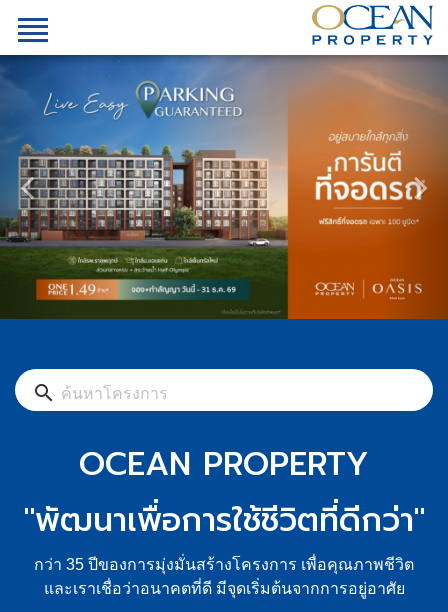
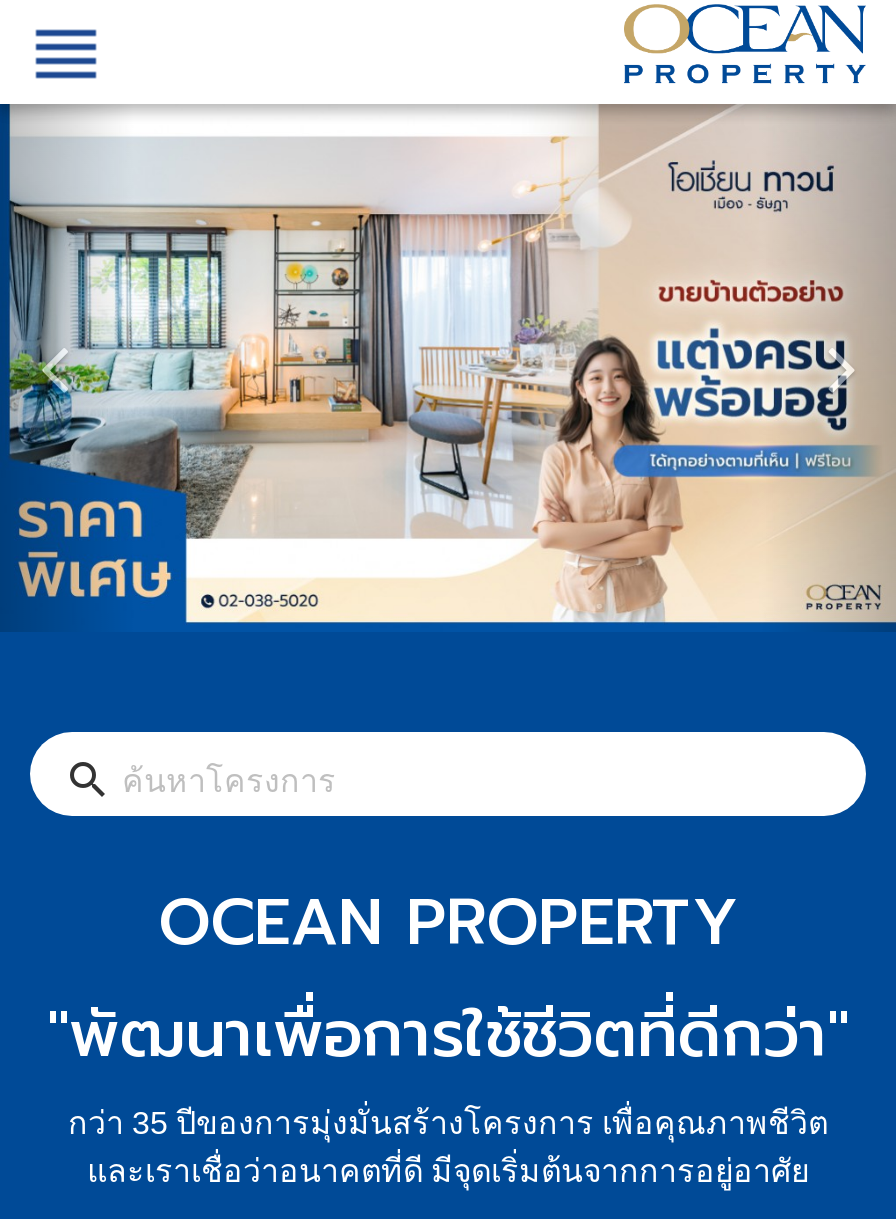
[3,54,445,320] [image] -> [6,104,890,632] [image]

